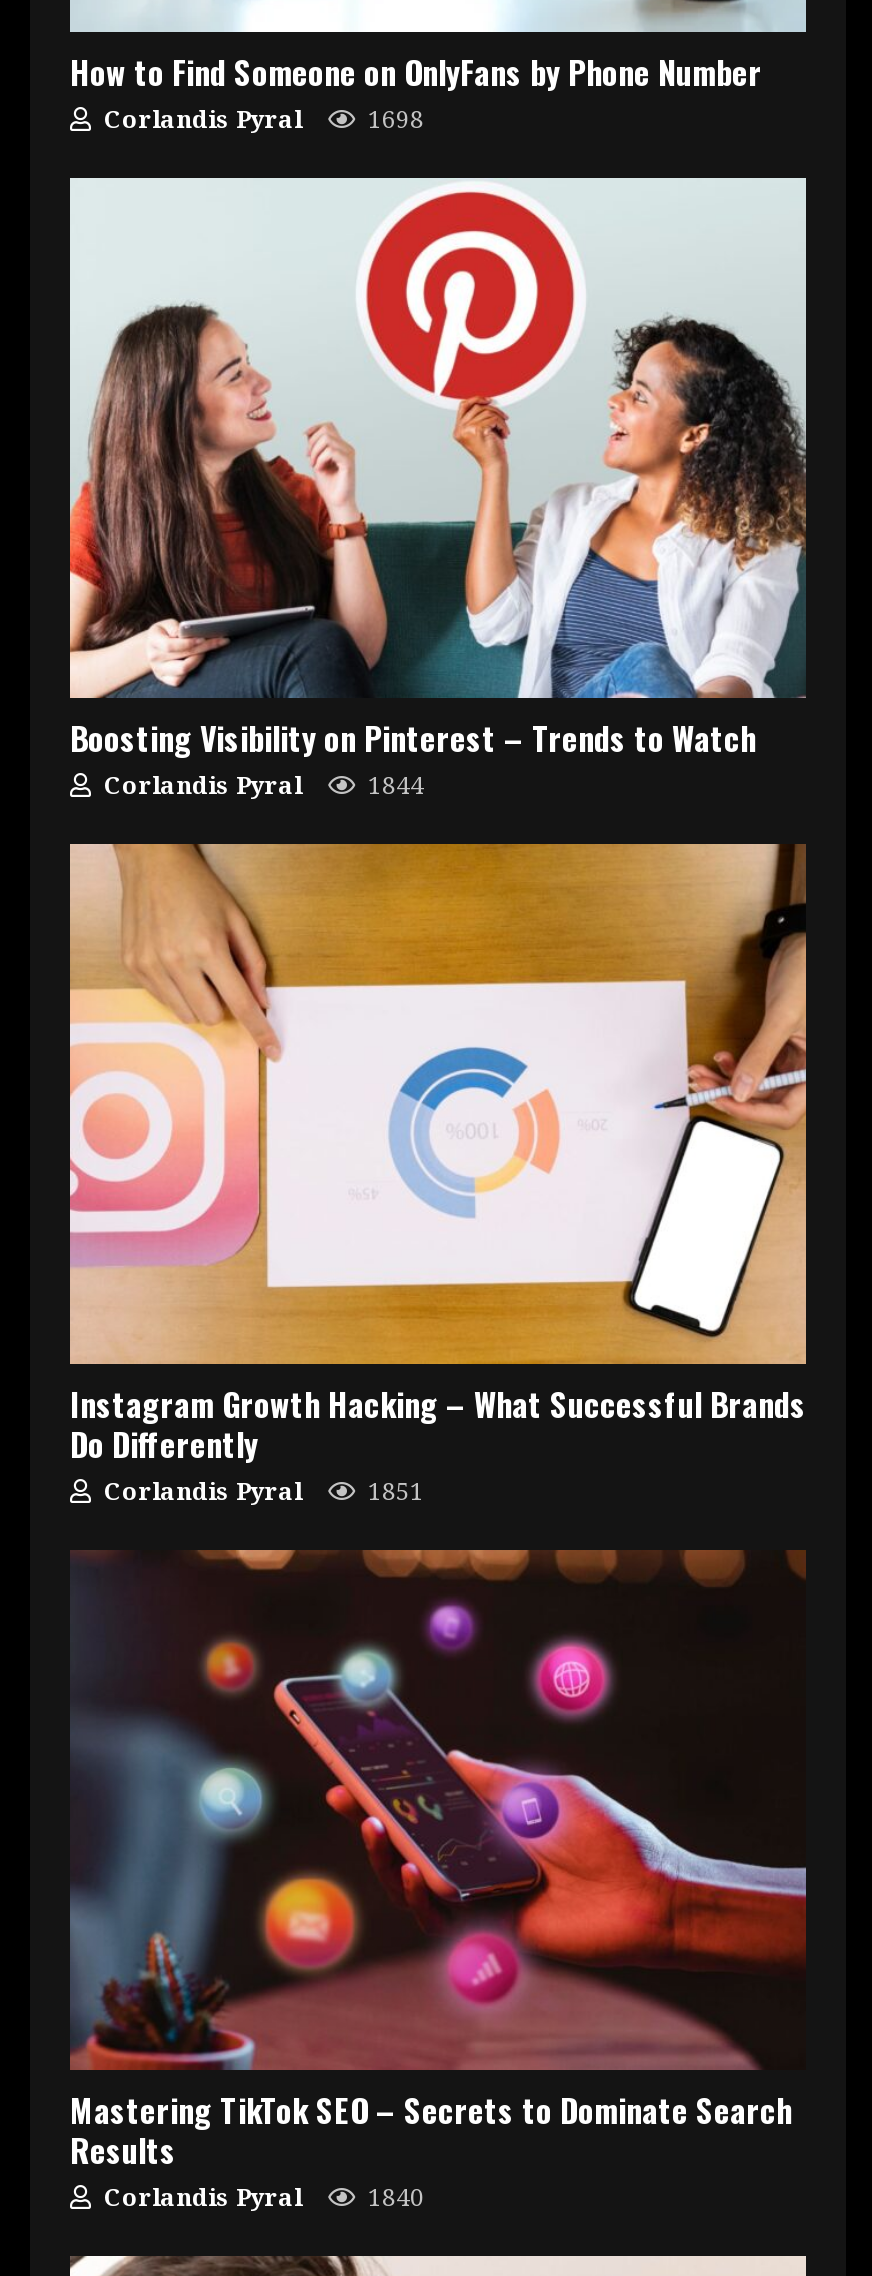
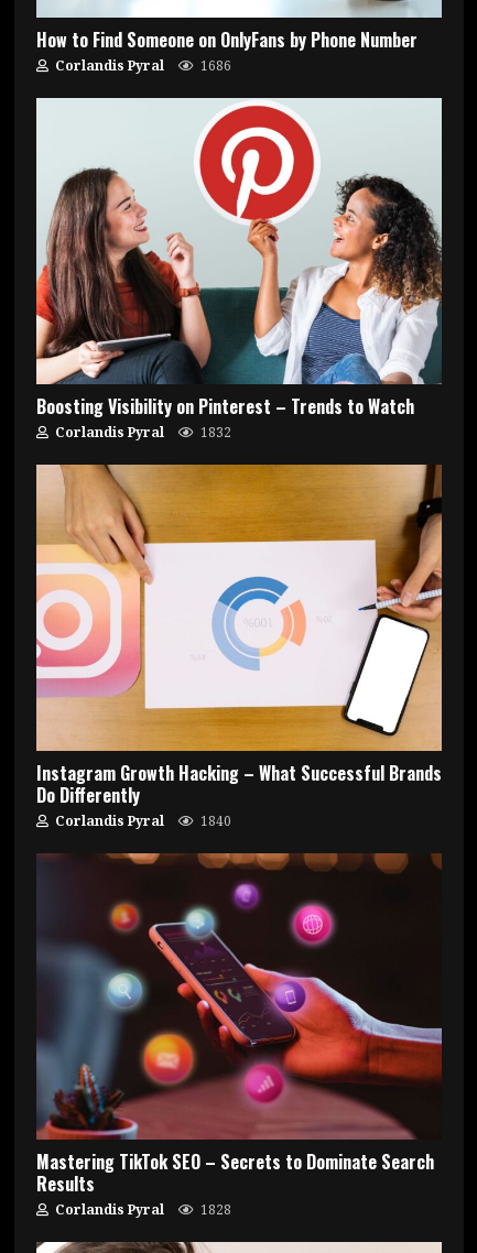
[98,103,424,137] Corlandis Pyral 1698 -> [52,57,231,75] Corlandis Pyral 1686
[98,769,424,803] Corlandis Pyral 1844 -> [52,423,231,442] Corlandis Pyral 1832
[98,1475,424,1509] Corlandis Pyral 1851 -> [52,812,231,831] Corlandis Pyral 1840
[98,2181,424,2215] Corlandis Pyral 1840 -> [52,1201,231,1219] Corlandis Pyral 1828

